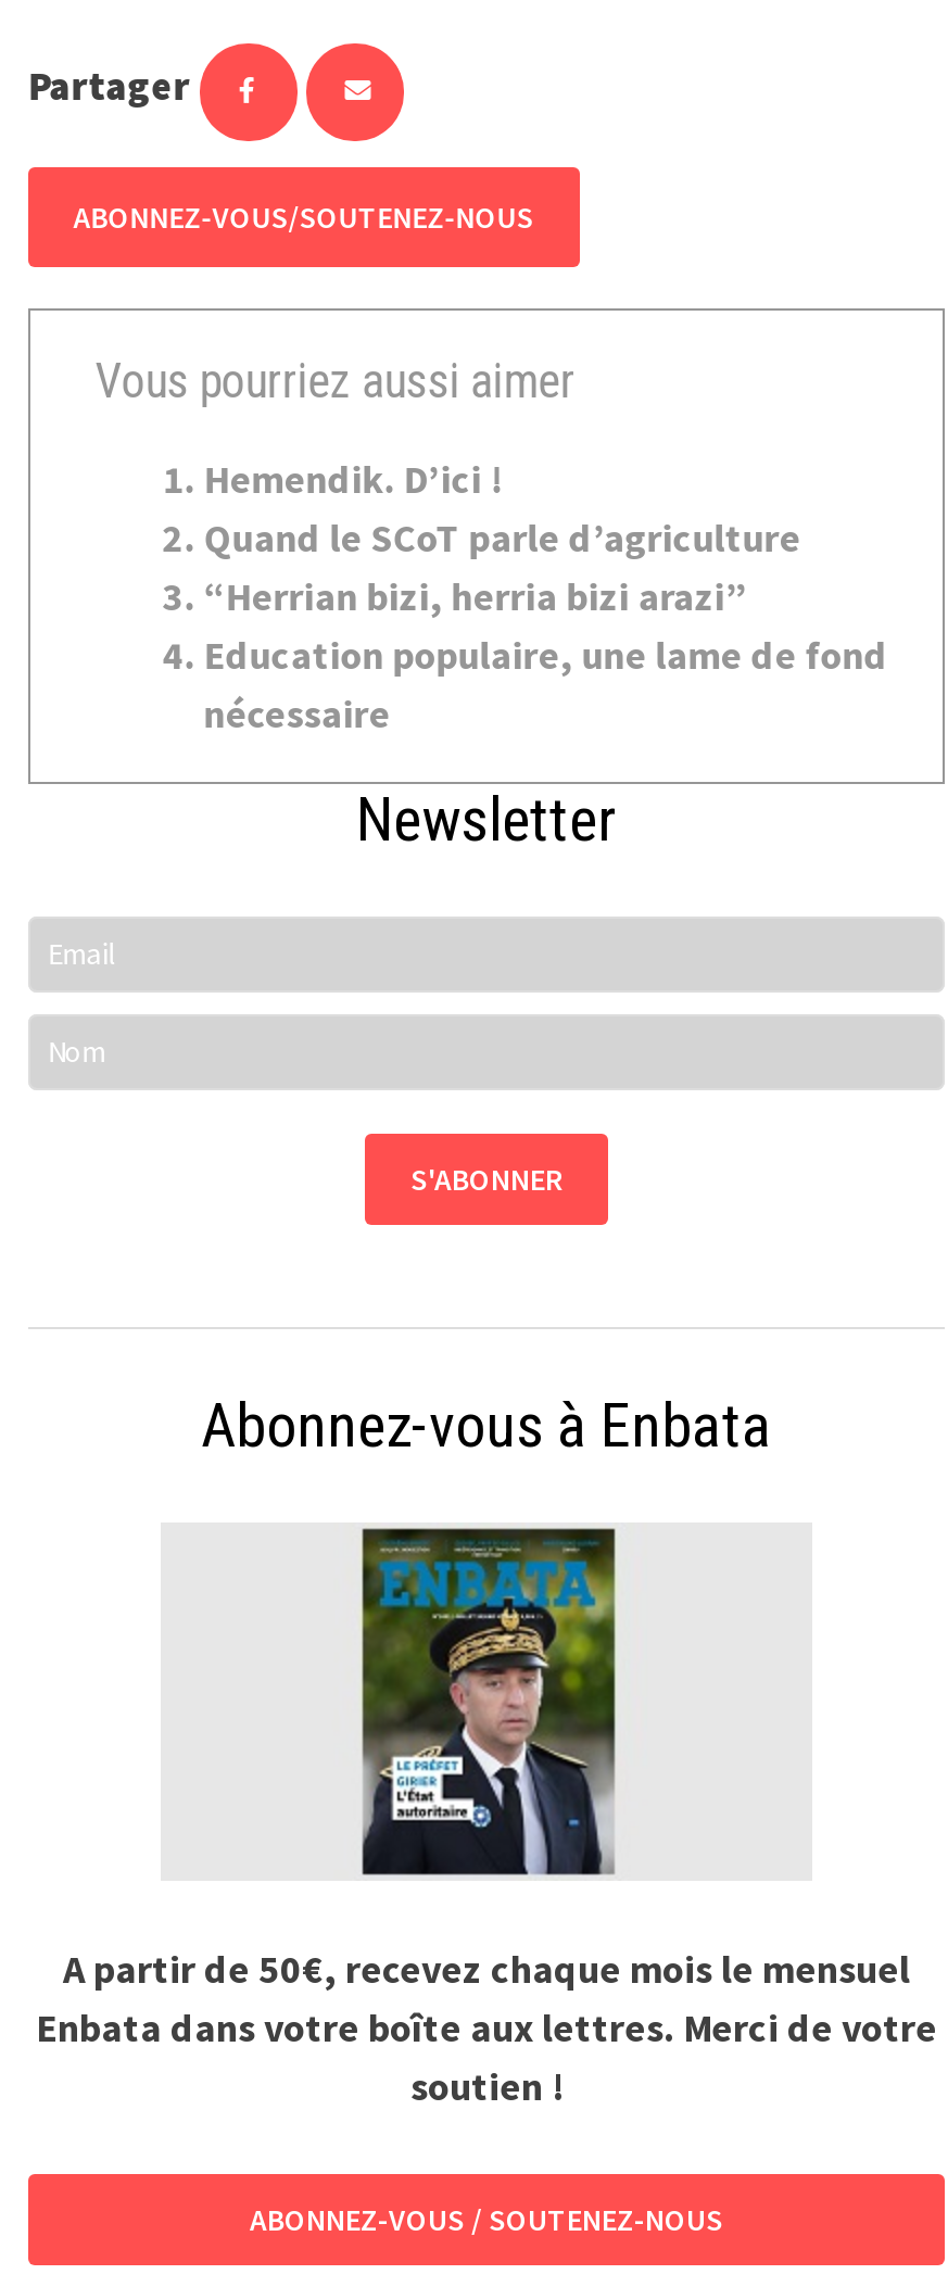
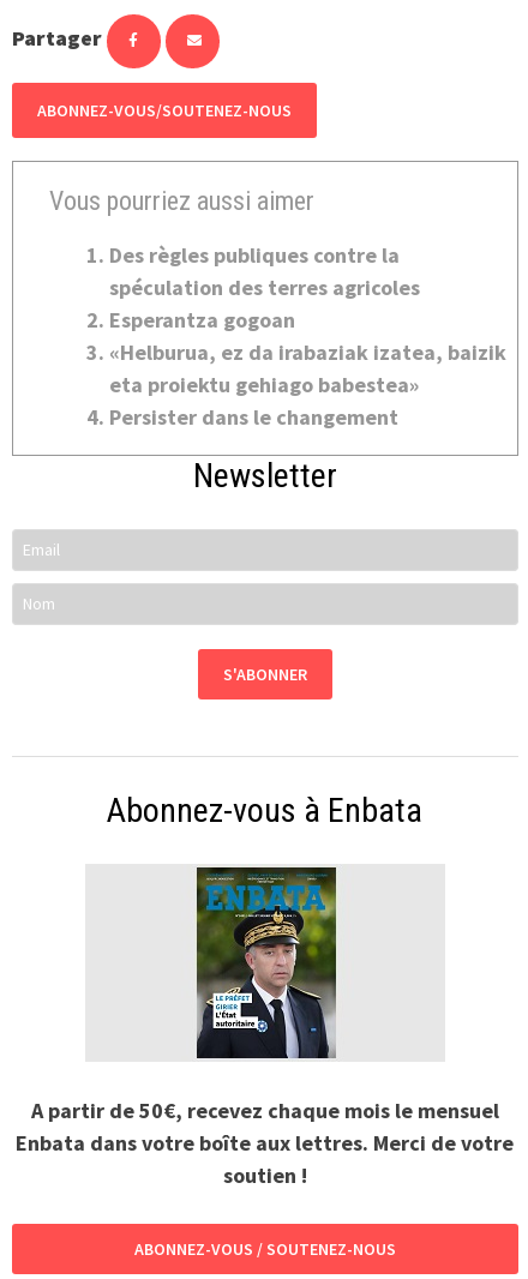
[204,454,888,739] Hemendik. D’ici ! | Quand le SCoT parle d’agriculture | “Herrian bizi, herria bizi arazi” | Education populaire, une lame de fond | nécessaire -> [109,241,506,431] Des règles publiques contre la | spéculation des terres agricoles | Esperantza gogoan | «Helburua, ez da irabaziak izatea, baizik | eta proiektu gehiago babestea» | Persister dans le changement

